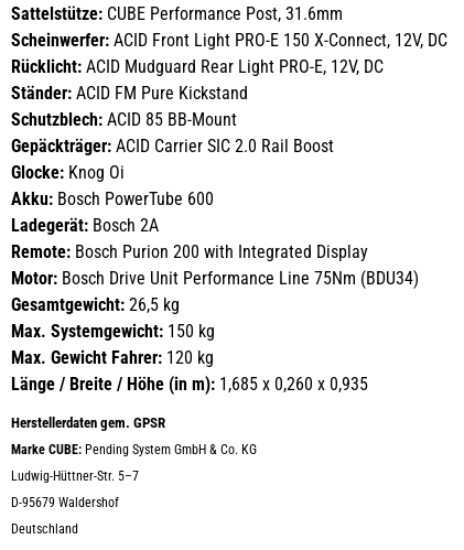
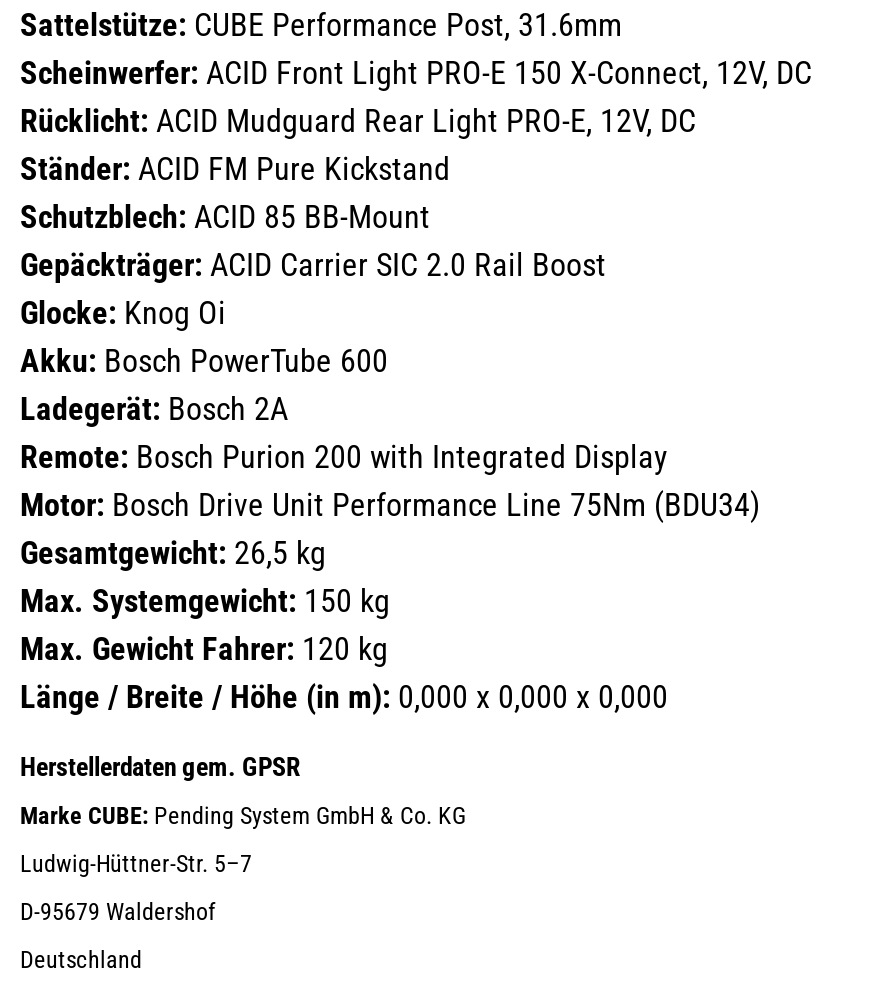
[11,374,368,394] Länge / Breite / Höhe (in m): 1,685 x 0,260 x 0,935 -> [20,678,668,716] Länge / Breite / Höhe (in m): 0,000 x 0,000 x 0,000

